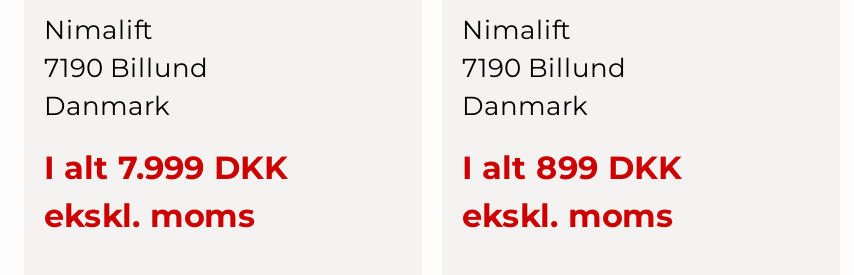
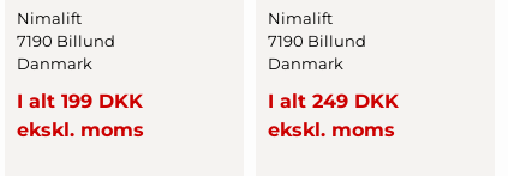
[44,148,288,186] I alt 7.999 DKK -> [17,89,143,112] I alt 199 DKK
[462,148,682,186] I alt 899 DKK -> [268,89,399,112] I alt 249 DKK

